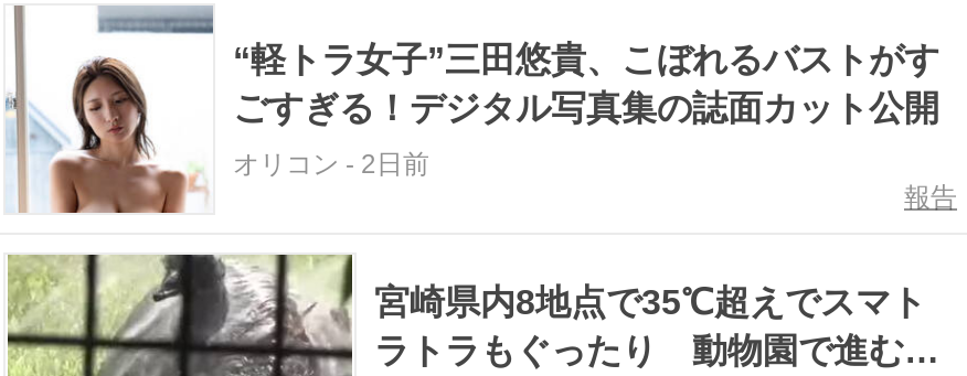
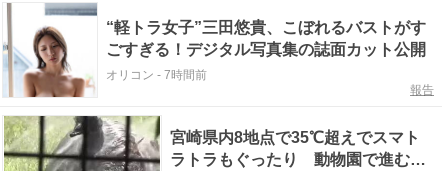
[233,149,429,180] オリコン- 2日前 -> [106,68,207,82] オリコン- 7時間前

